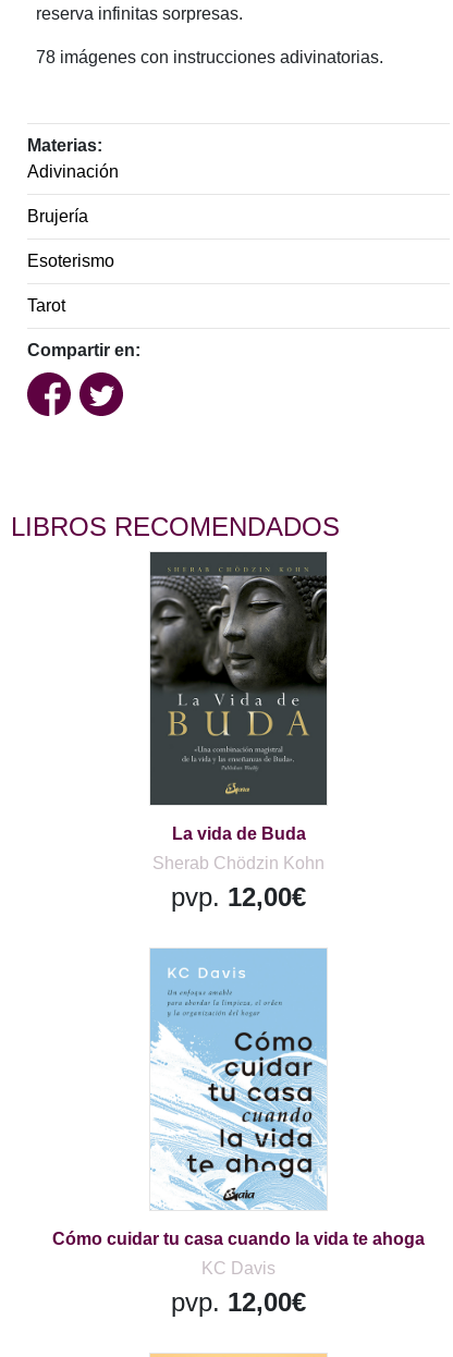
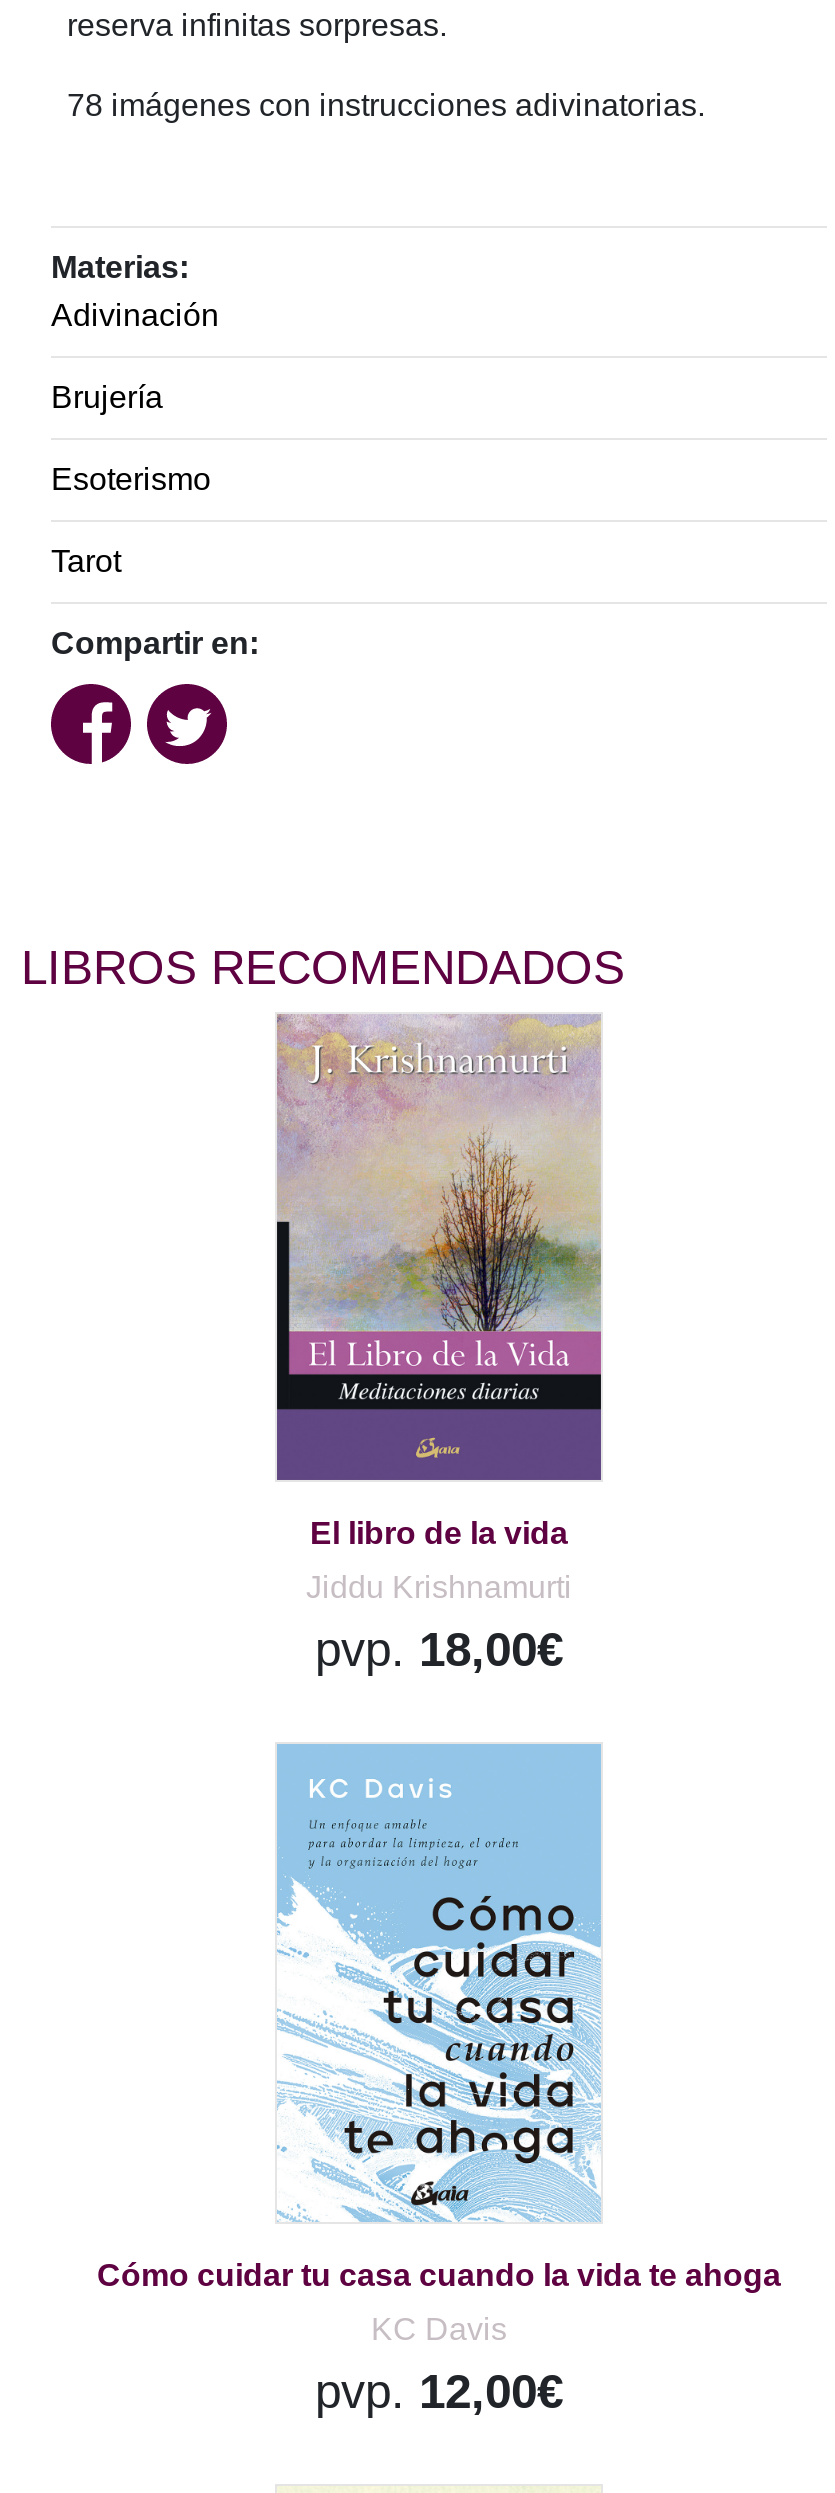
[149,551,328,843] [image] | La vida de Buda -> [275,1012,603,1550] [image] | El libro de la vida
[152,854,325,912] Sherab Chödzin Kohn | pvp. 12,00€ -> [306,1570,572,1676] Jiddu Krishnamurti | pvp. 18,00€

